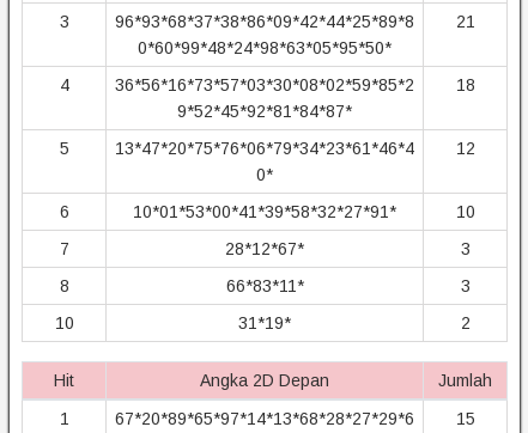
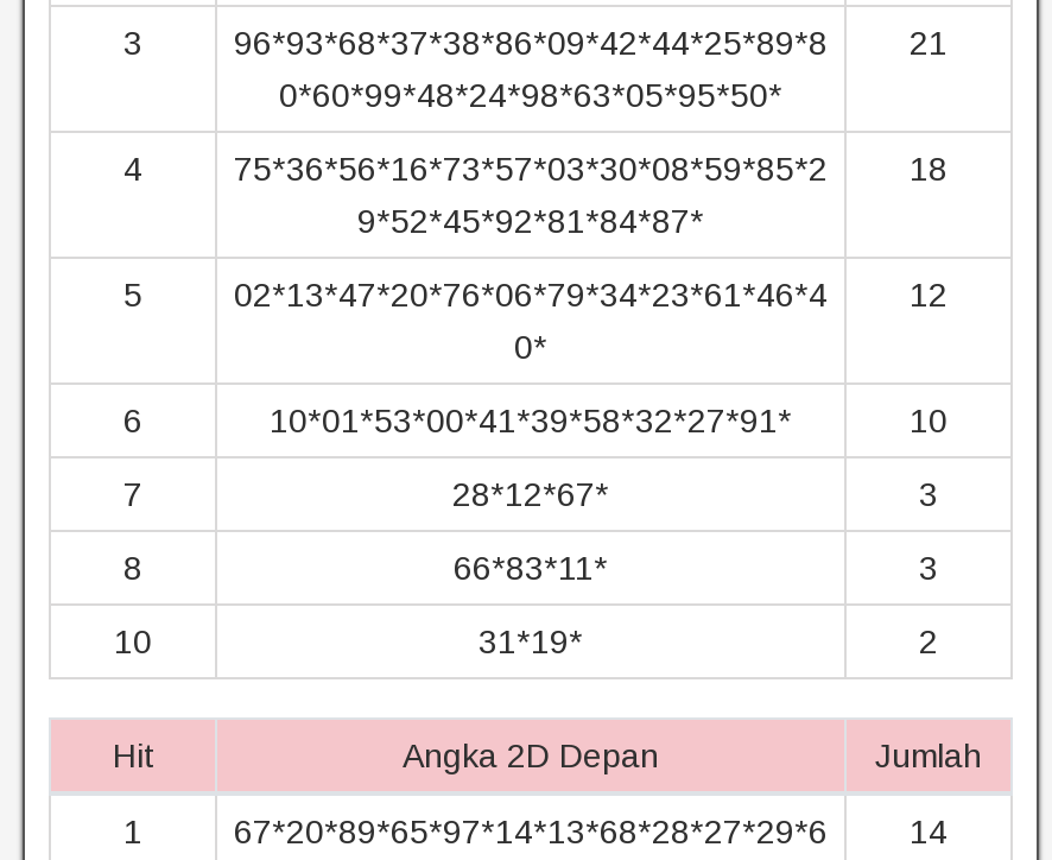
[115,75,414,94] 36*56*16*73*57*03*30*08*02*59*85*2 -> [234,150,828,188] 75*36*56*16*73*57*03*30*08*59*85*2
[115,139,414,158] 13*47*20*75*76*06*79*34*23*61*46*4 -> [234,276,828,314] 02*13*47*20*76*06*79*34*23*61*46*4
[456,409,475,428] 15 -> [910,812,948,850] 14

